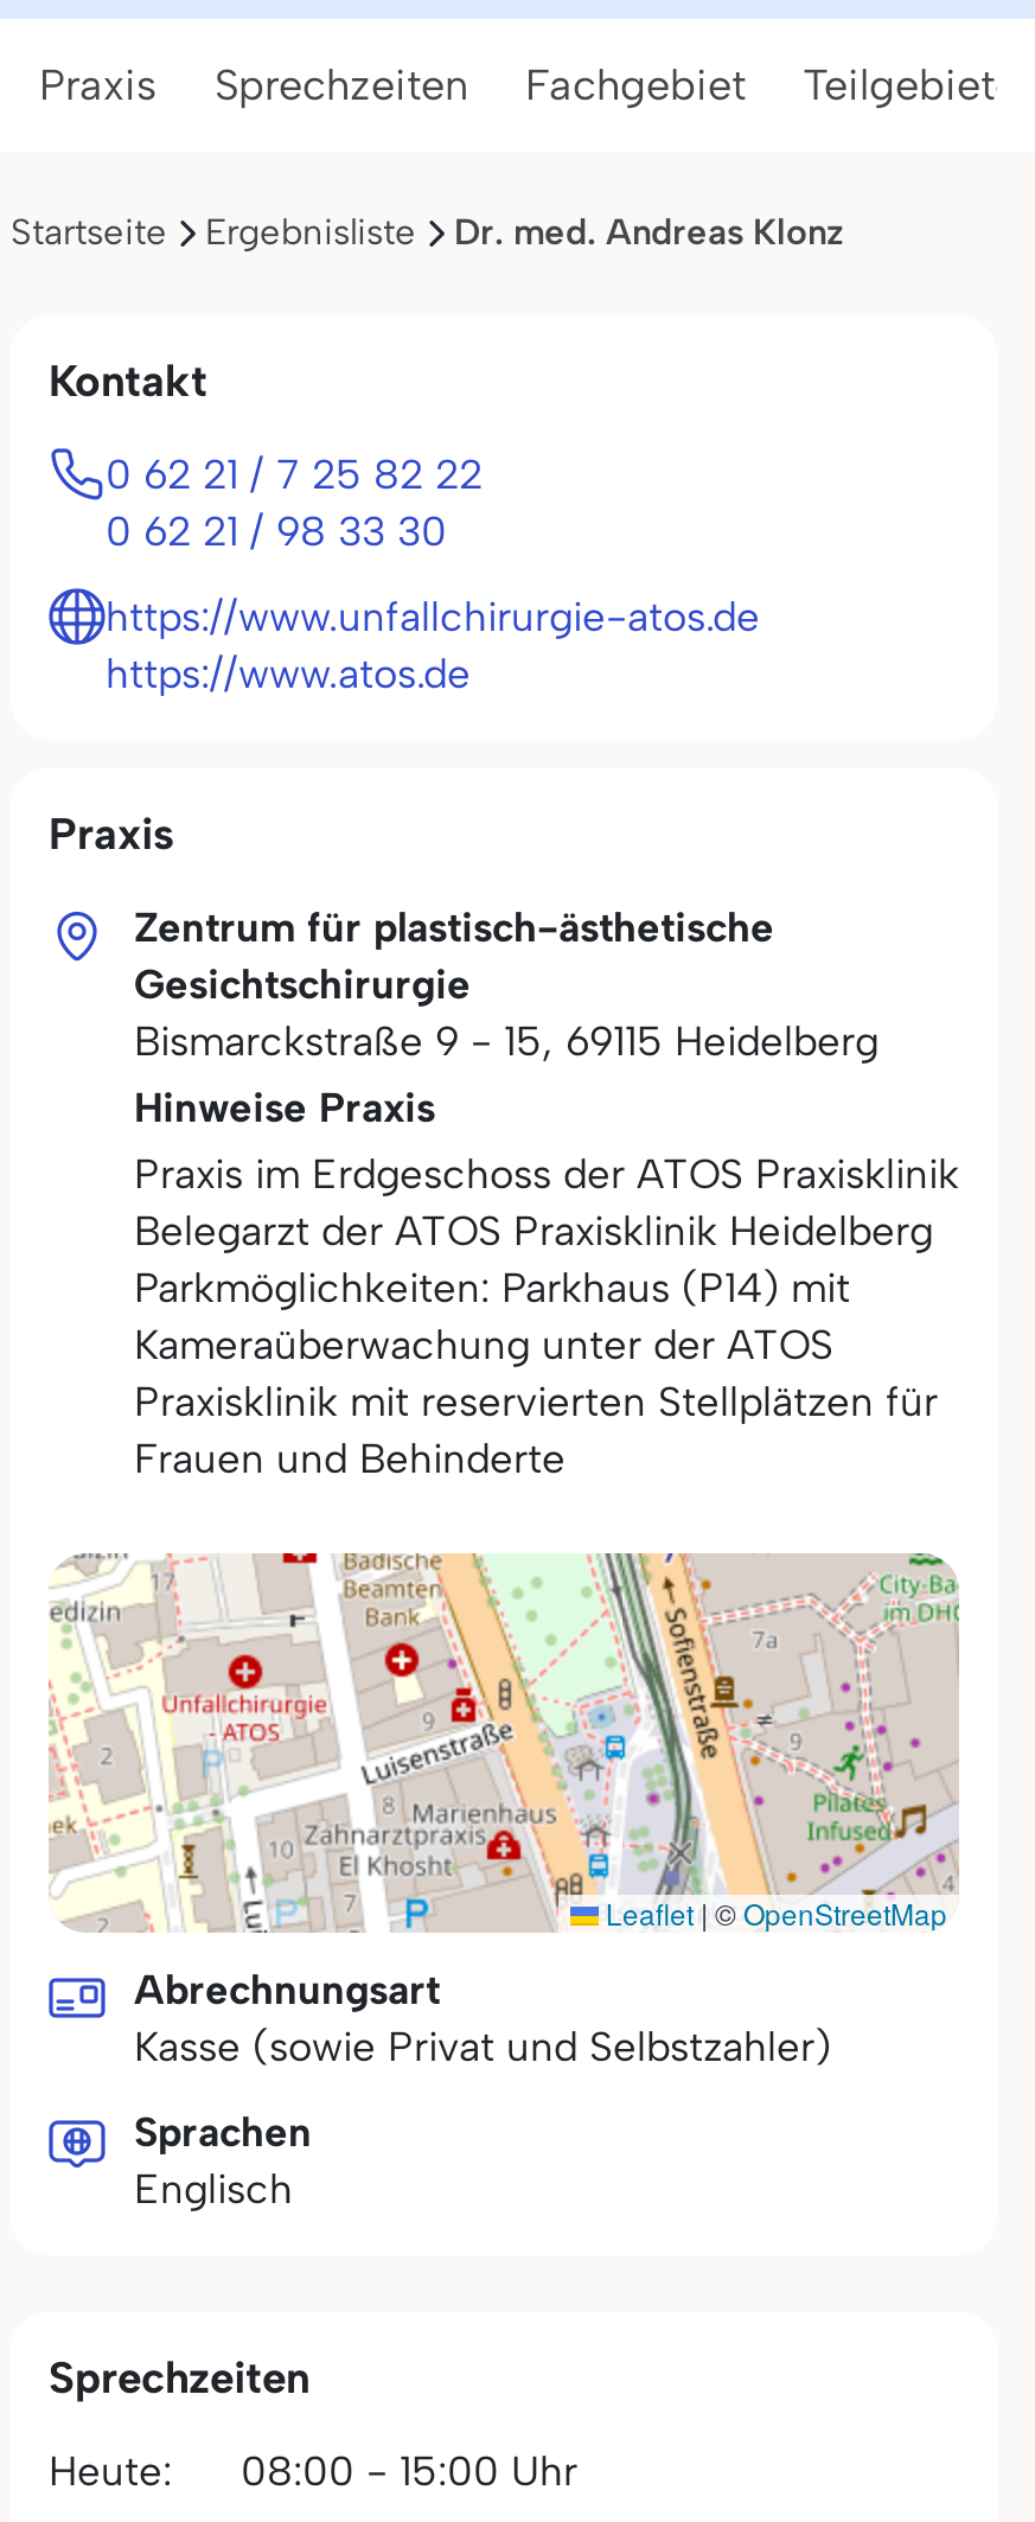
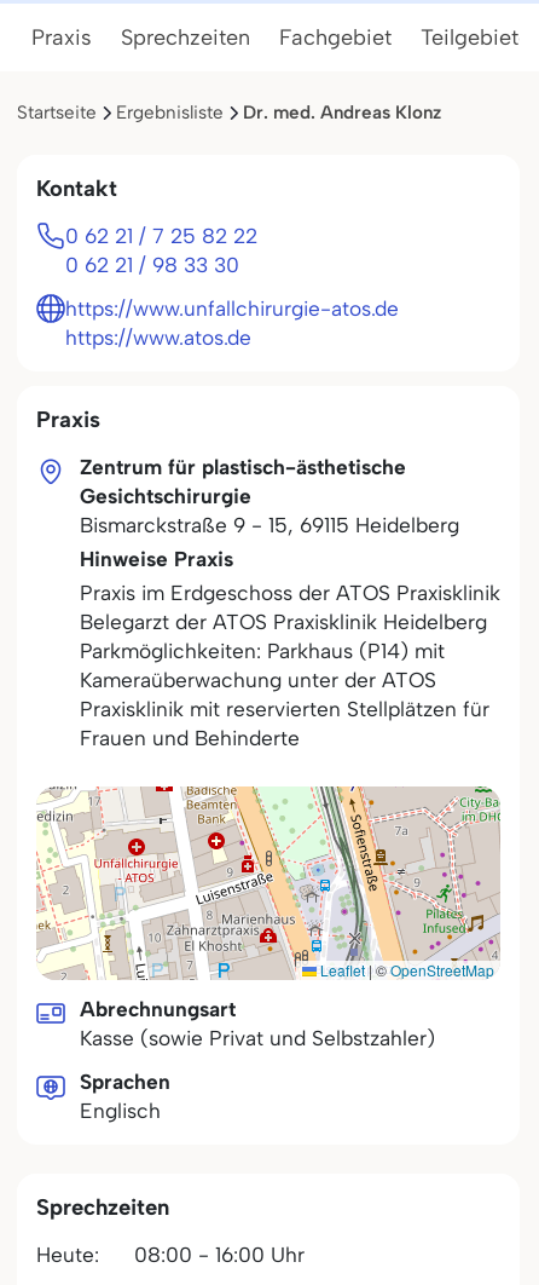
[49,2447,577,2495] Heute: 08:00 - 15:00 Uhr -> [36,1243,305,1267] Heute: 08:00 - 16:00 Uhr

